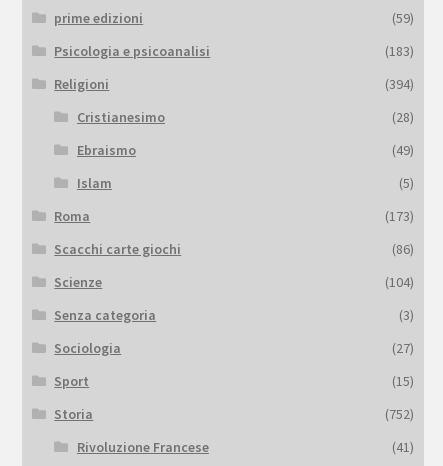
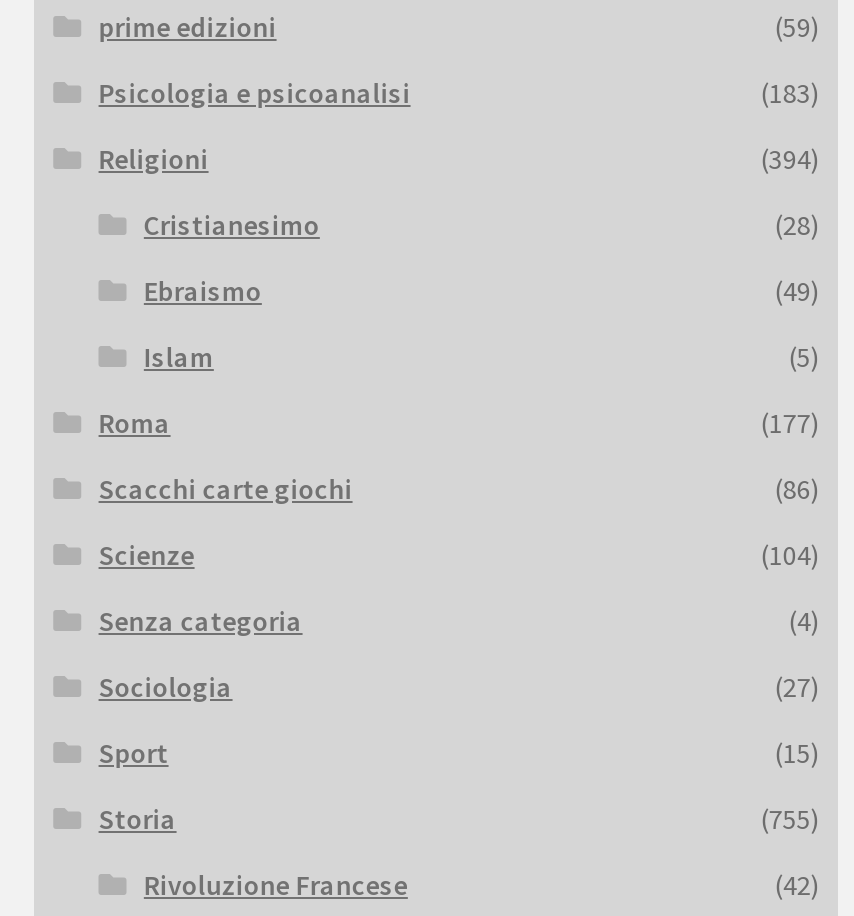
[385,207,414,225] (173) -> [761,405,819,441] (177)
[399,306,414,324] (3) -> [789,603,819,639] (4)
[385,405,414,423] (752) -> [761,801,819,837] (755)
[392,438,414,456] (41) -> [775,867,819,903] (42)

